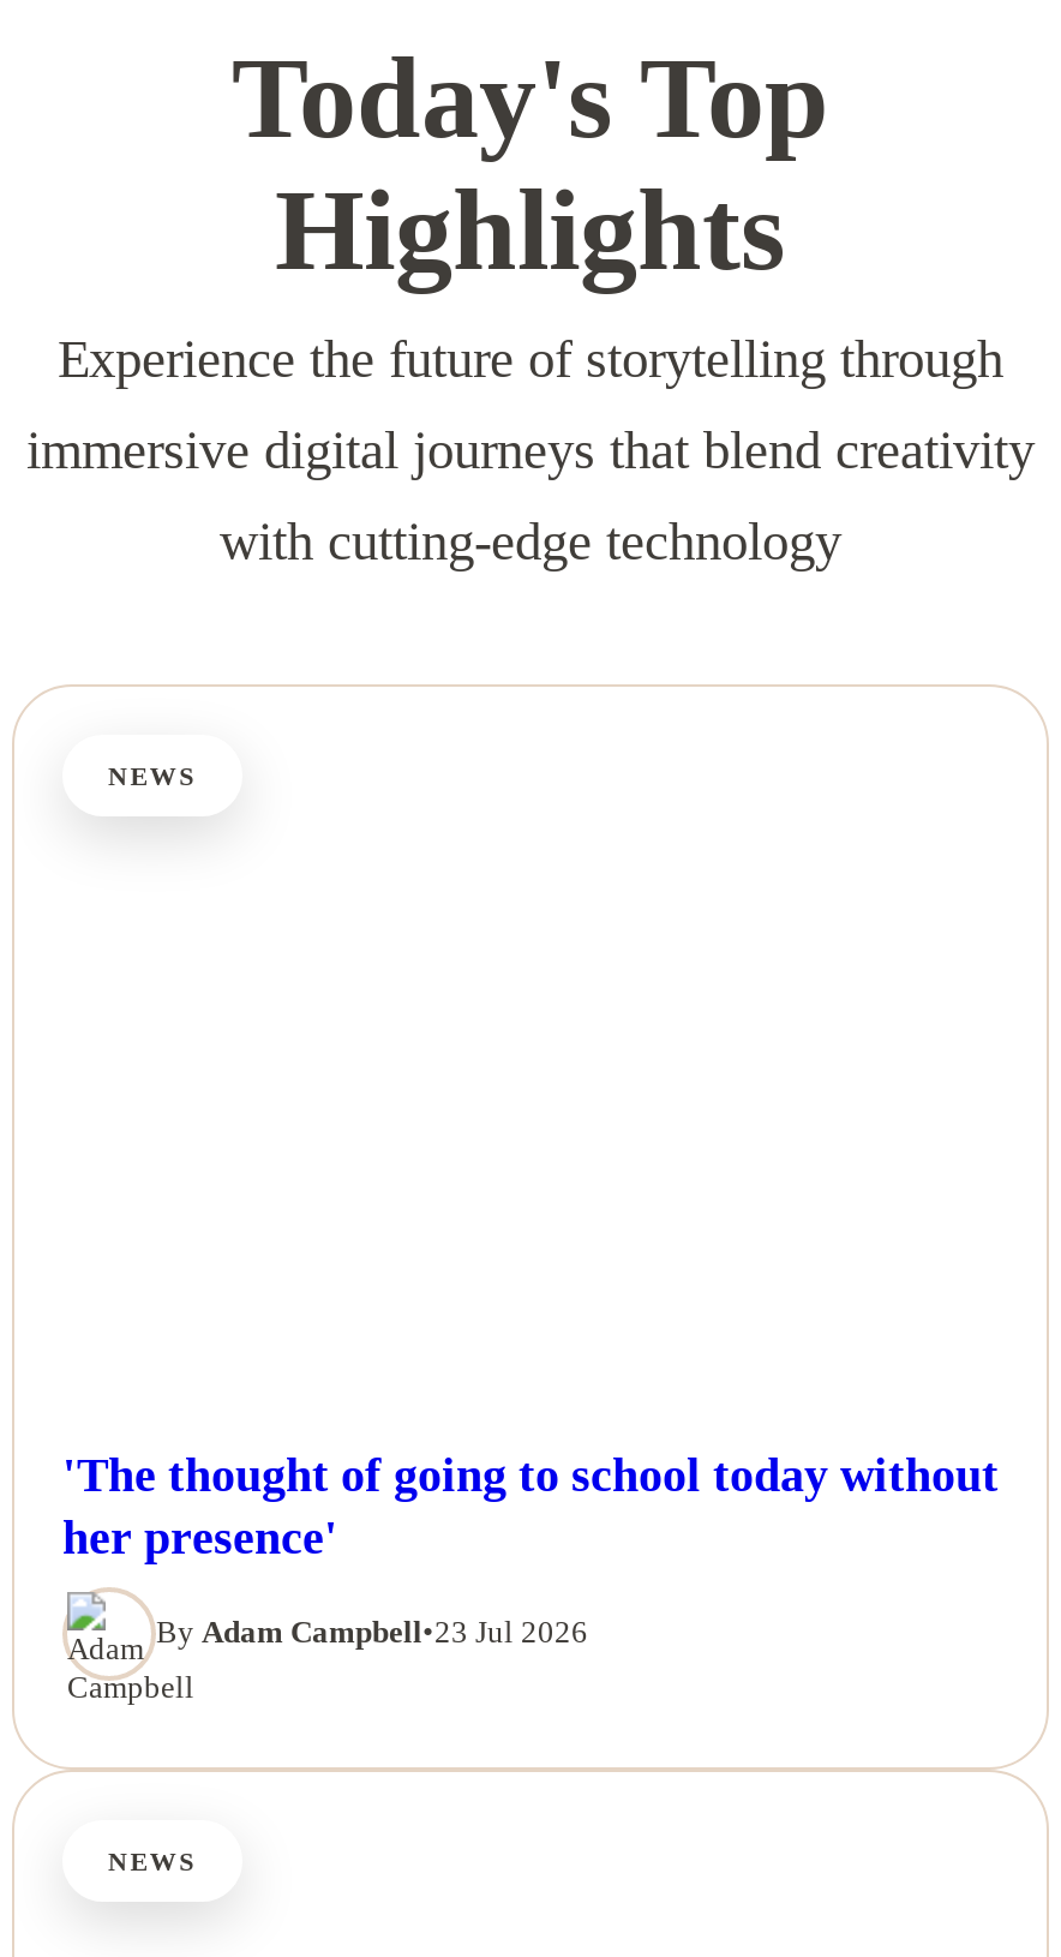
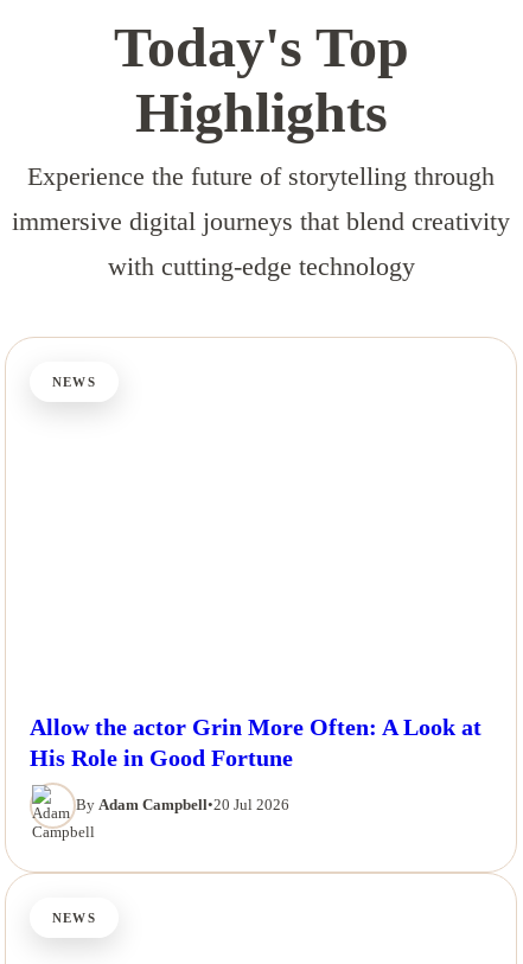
[62,1447,999,1563] 'The thought of going to school today without | her presence' -> [30,714,481,770] Allow the actor Grin More Often: A Look at | His Role in Good Fortune
[156,1614,588,1650] By Adam Campbell•23 Jul 2026 -> [76,796,289,814] By Adam Campbell•20 Jul 2026

